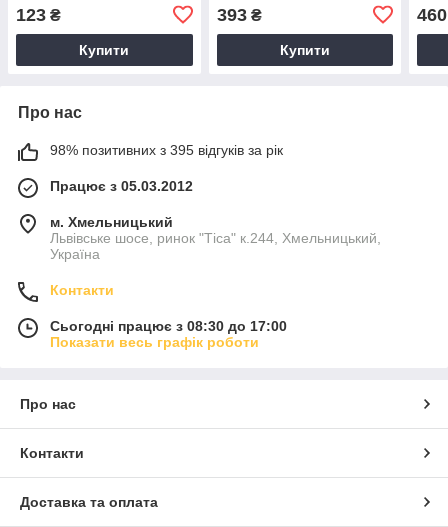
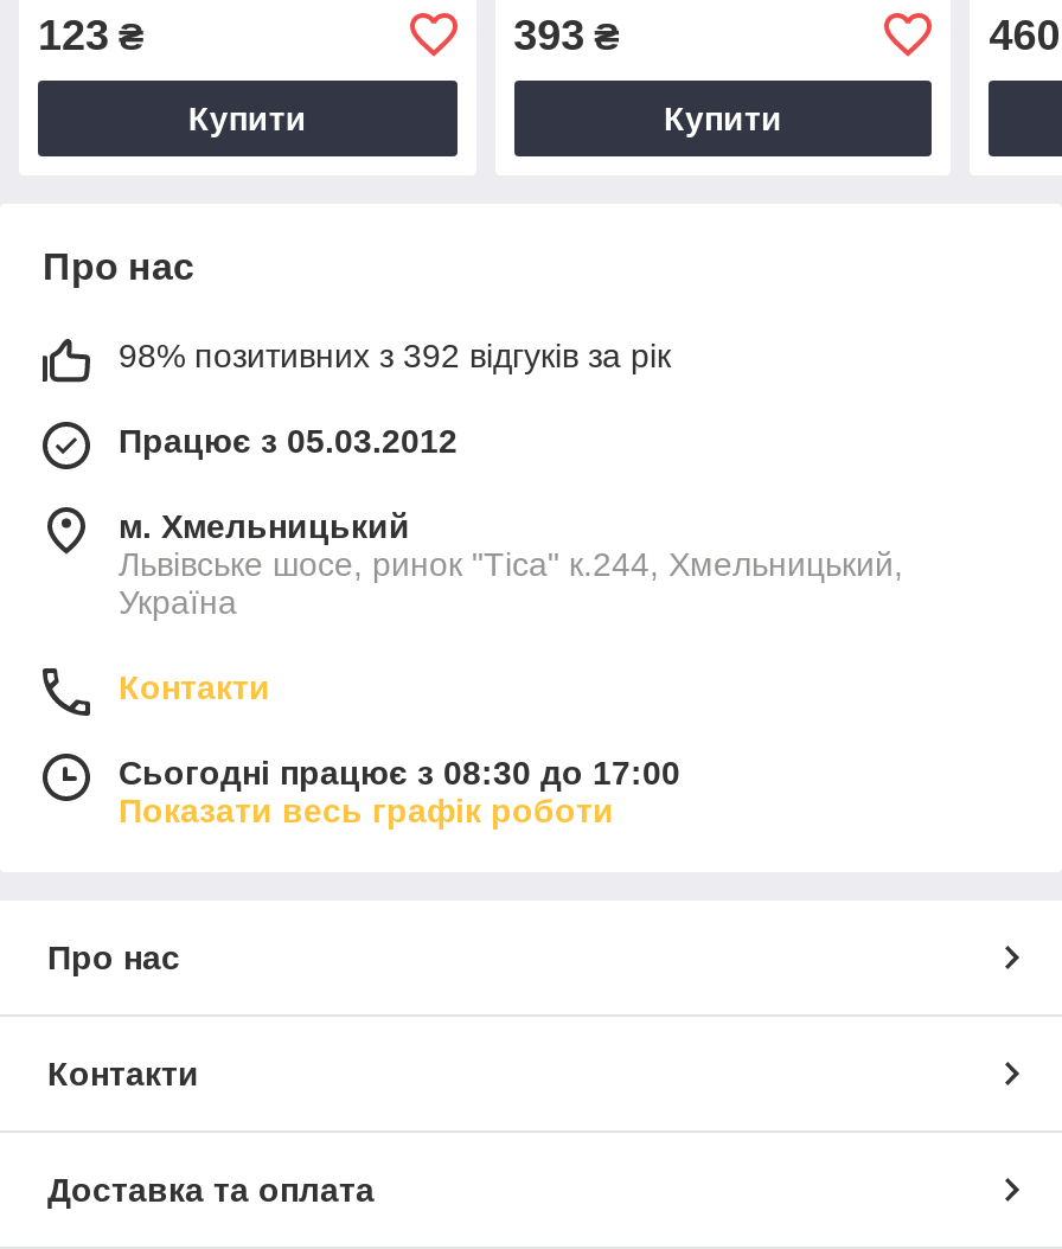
[50,142,283,158] 98% позитивних з 395 відгуків за рік -> [119,336,671,374] 98% позитивних з 392 відгуків за рік

